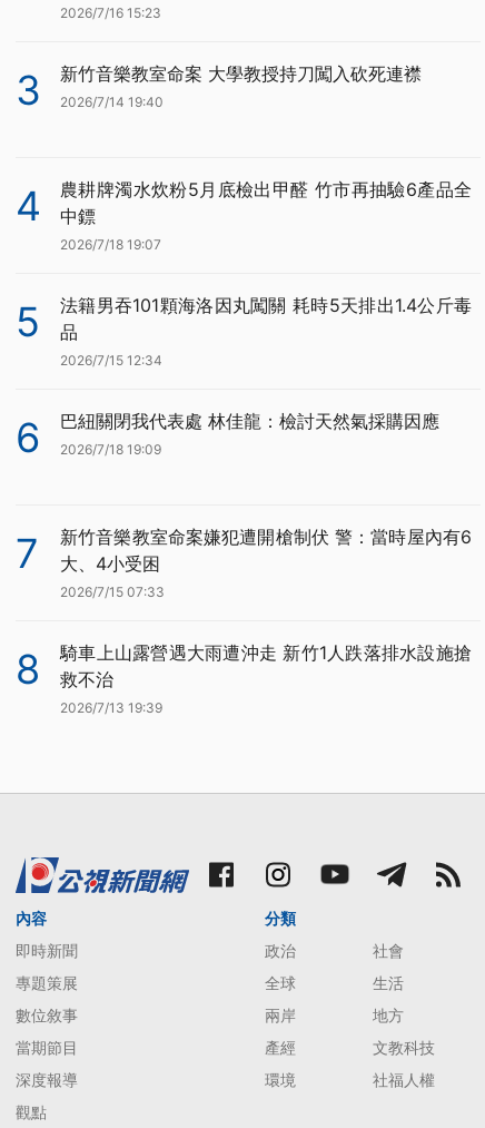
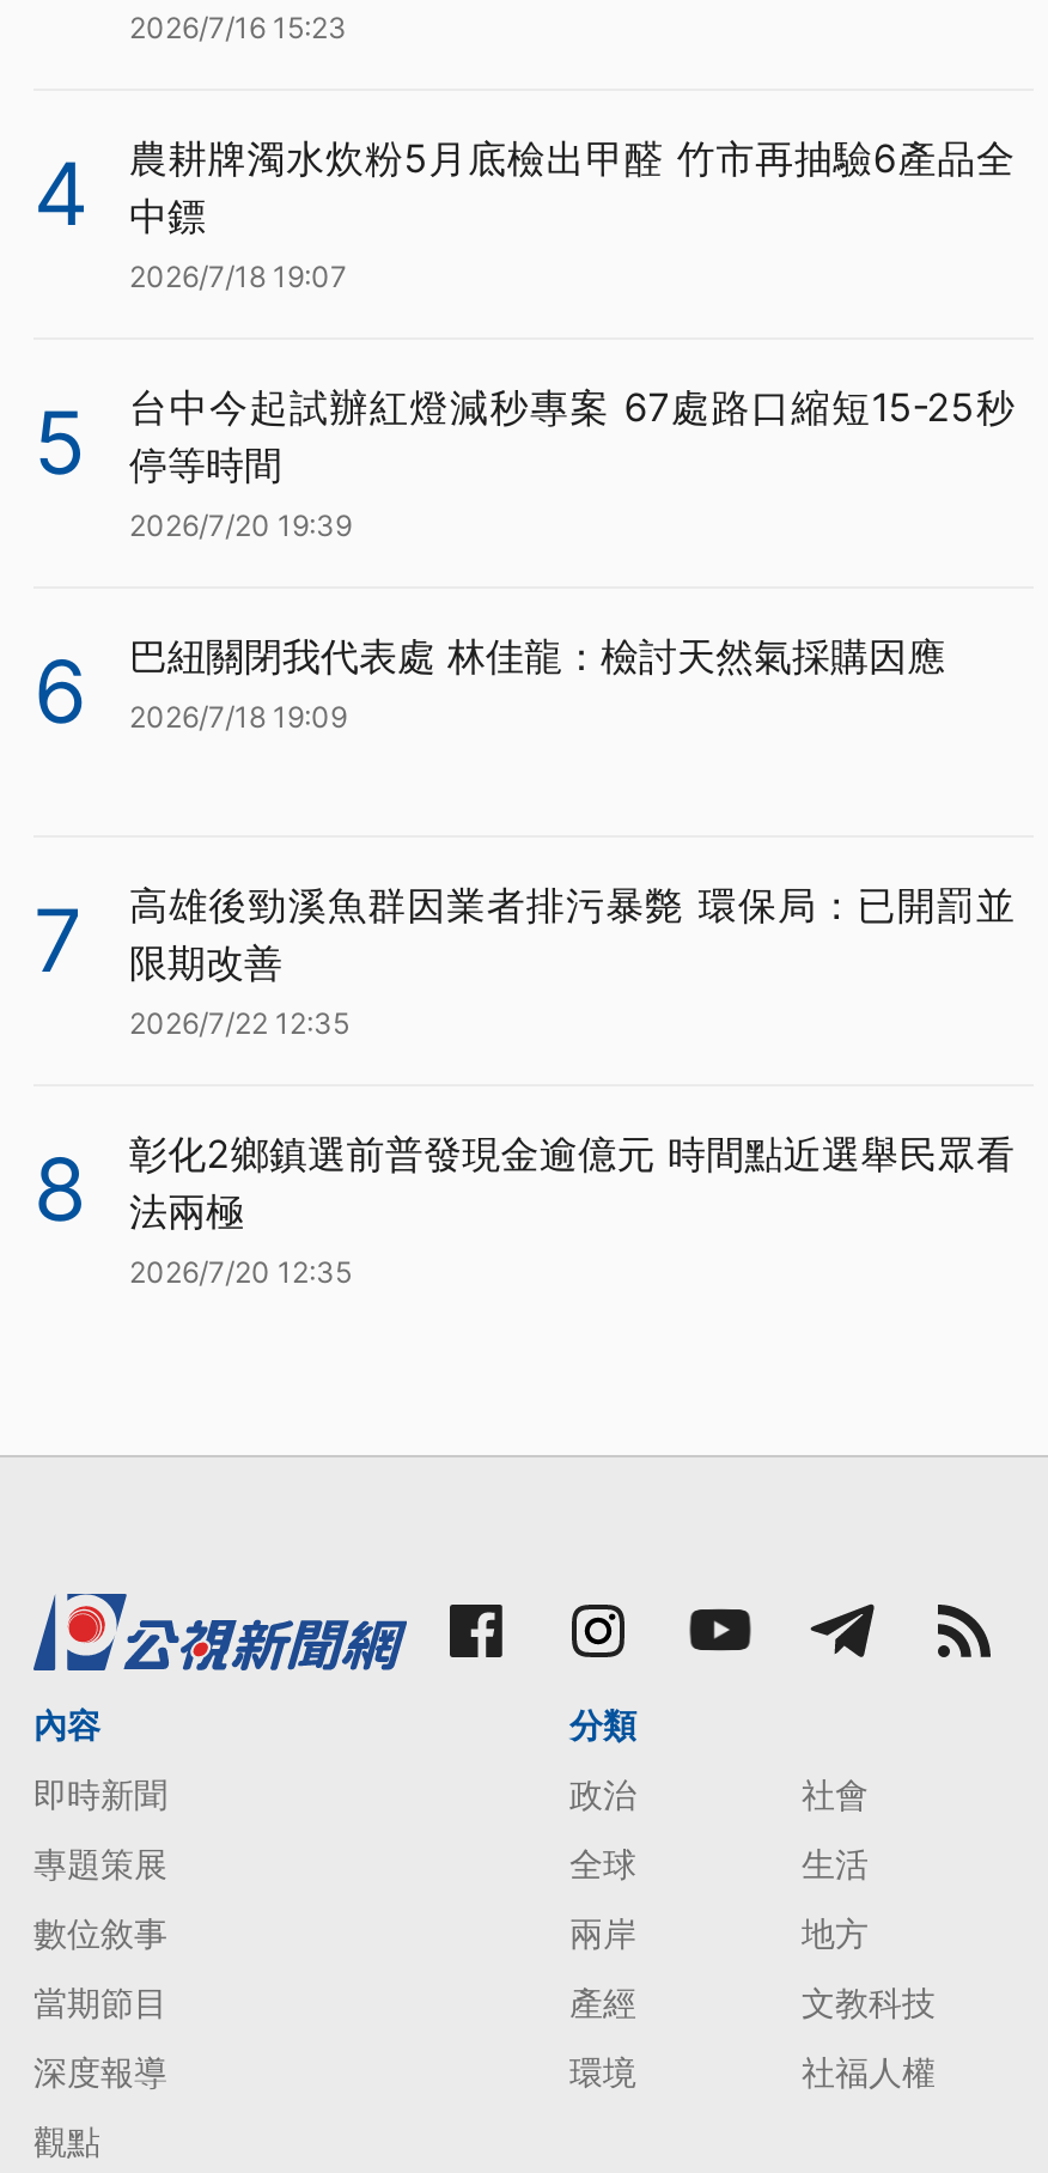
[16,62,422,114] 3 | 新竹音樂教室命案 大學教授持刀闖入砍死連襟 | 2026/7/14 19:40 -> none
[60,293,472,368] 法籍男吞101顆海洛因丸闖關 耗時5天排出1.4公斤毒 | 品 | 2026/7/15 12:34 -> [129,382,1015,542] 台中今起試辦紅燈減秒專案 67處路口縮短15-25秒 | 停等時間 | 2026/7/20 19:39
[60,525,472,600] 新竹音樂教室命案嫌犯遭開槍制伏 警：當時屋內有6 | 大、4小受困 | 2026/7/15 07:33 -> [129,879,1015,1040] 高雄後勁溪魚群因業者排污暴斃 環保局：已開罰並 | 限期改善 | 2026/7/22 12:35
[60,641,472,715] 騎車上山露營遇大雨遭沖走 新竹1人跌落排水設施搶 | 救不治 | 2026/7/13 19:39 -> [129,1128,1015,1289] 彰化2鄉鎮選前普發現金逾億元 時間點近選舉民眾看 | 法兩極 | 2026/7/20 12:35

